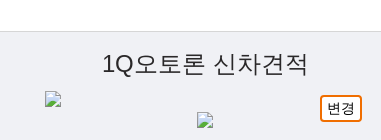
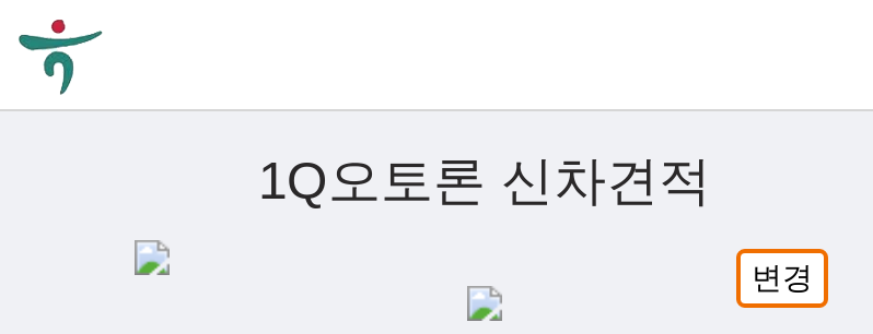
none -> [16,17,104,96] [image]

